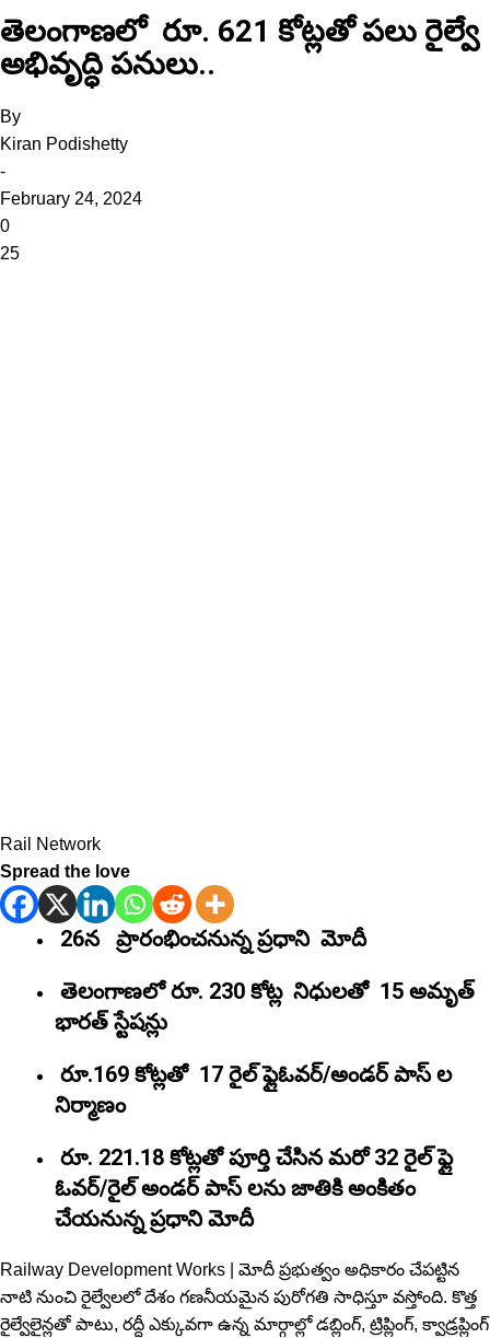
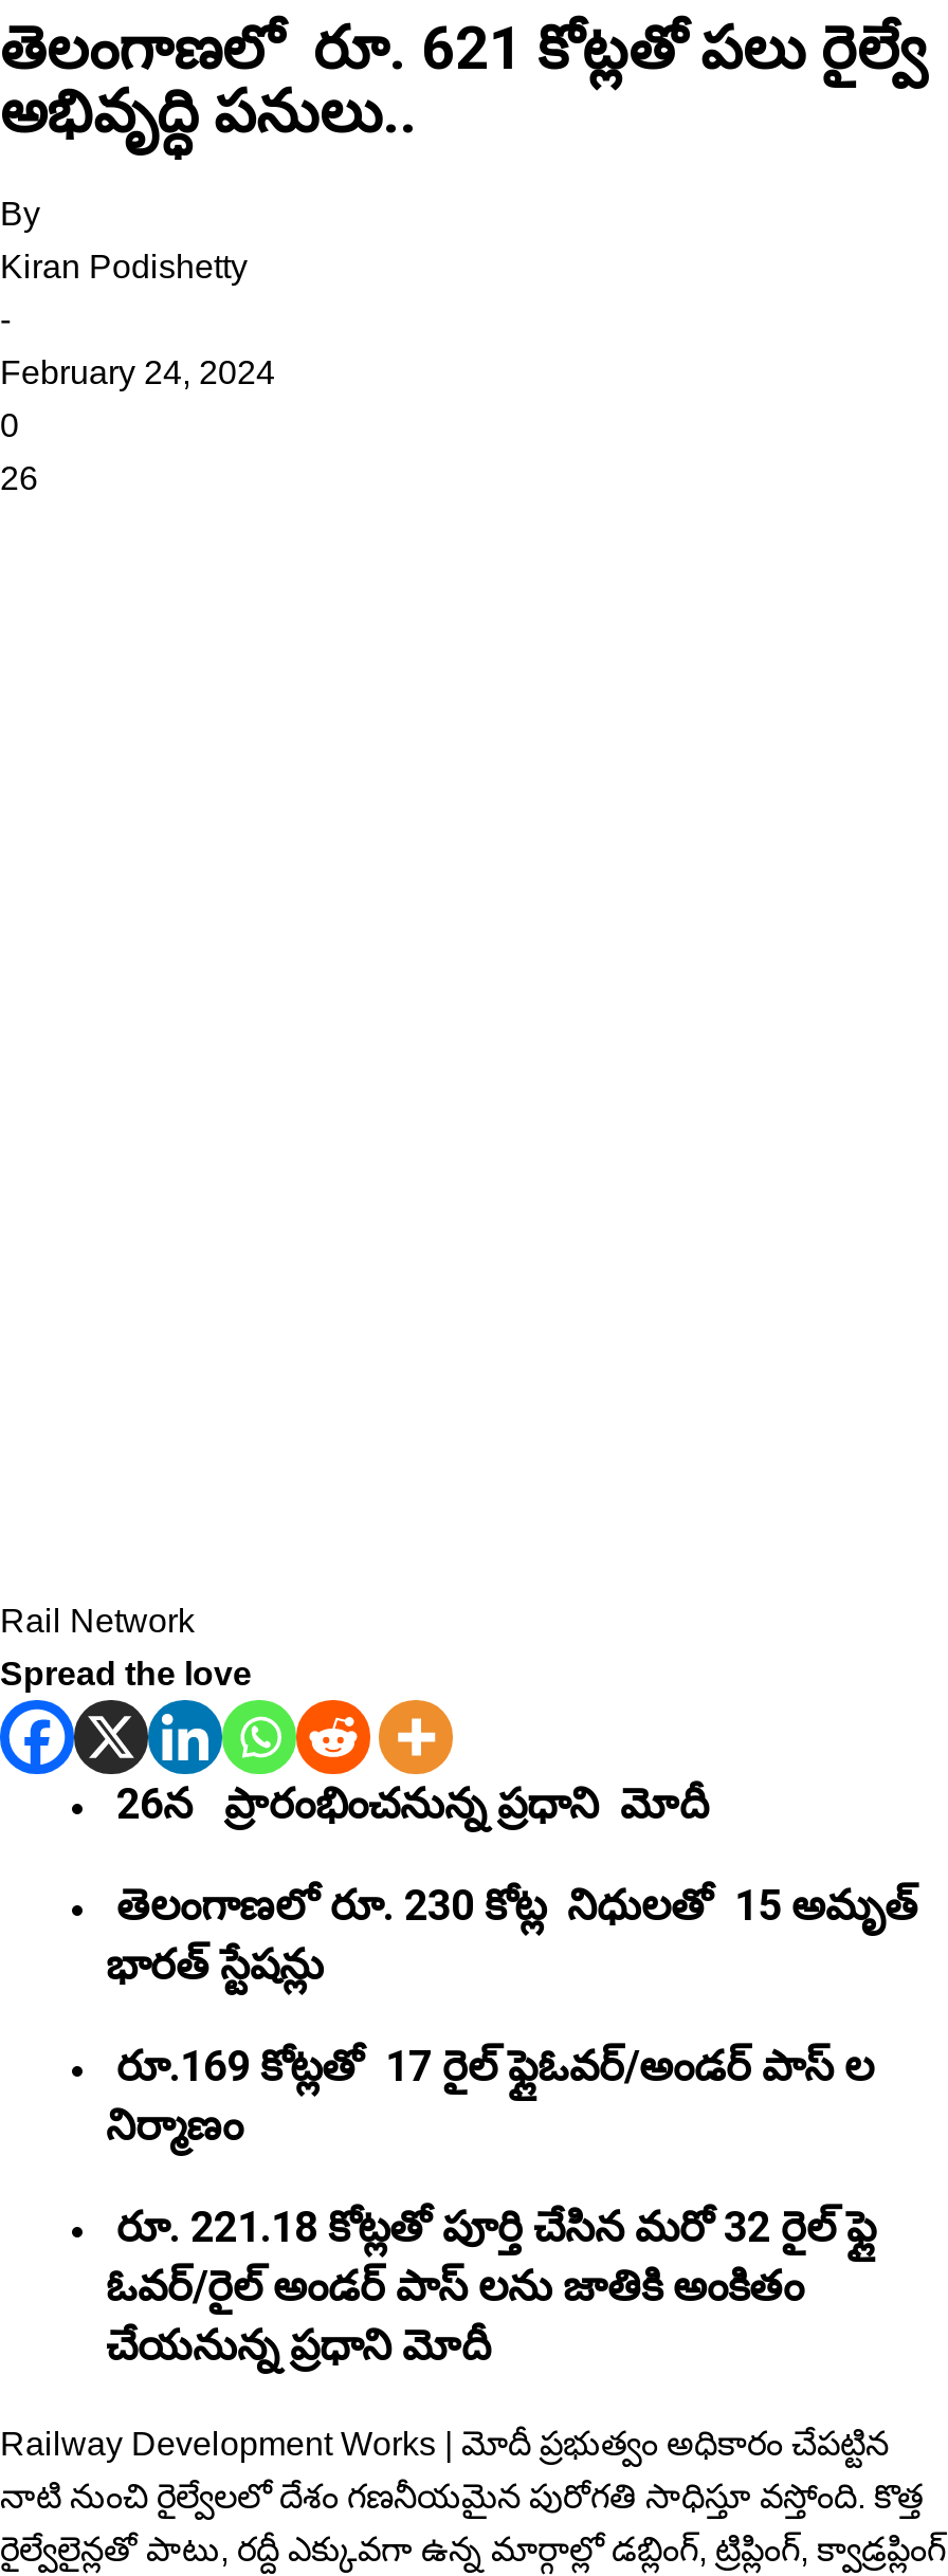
[0,244,20,263] 25 -> [0,461,38,497] 26

